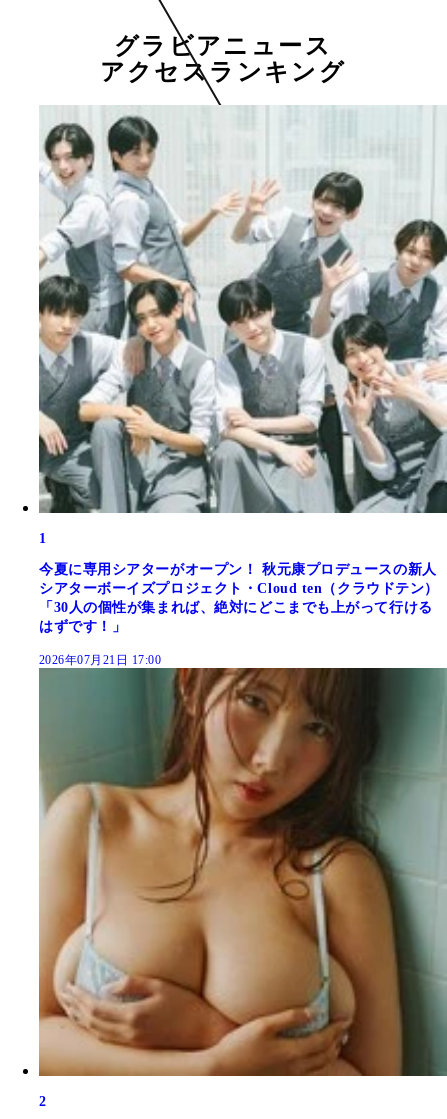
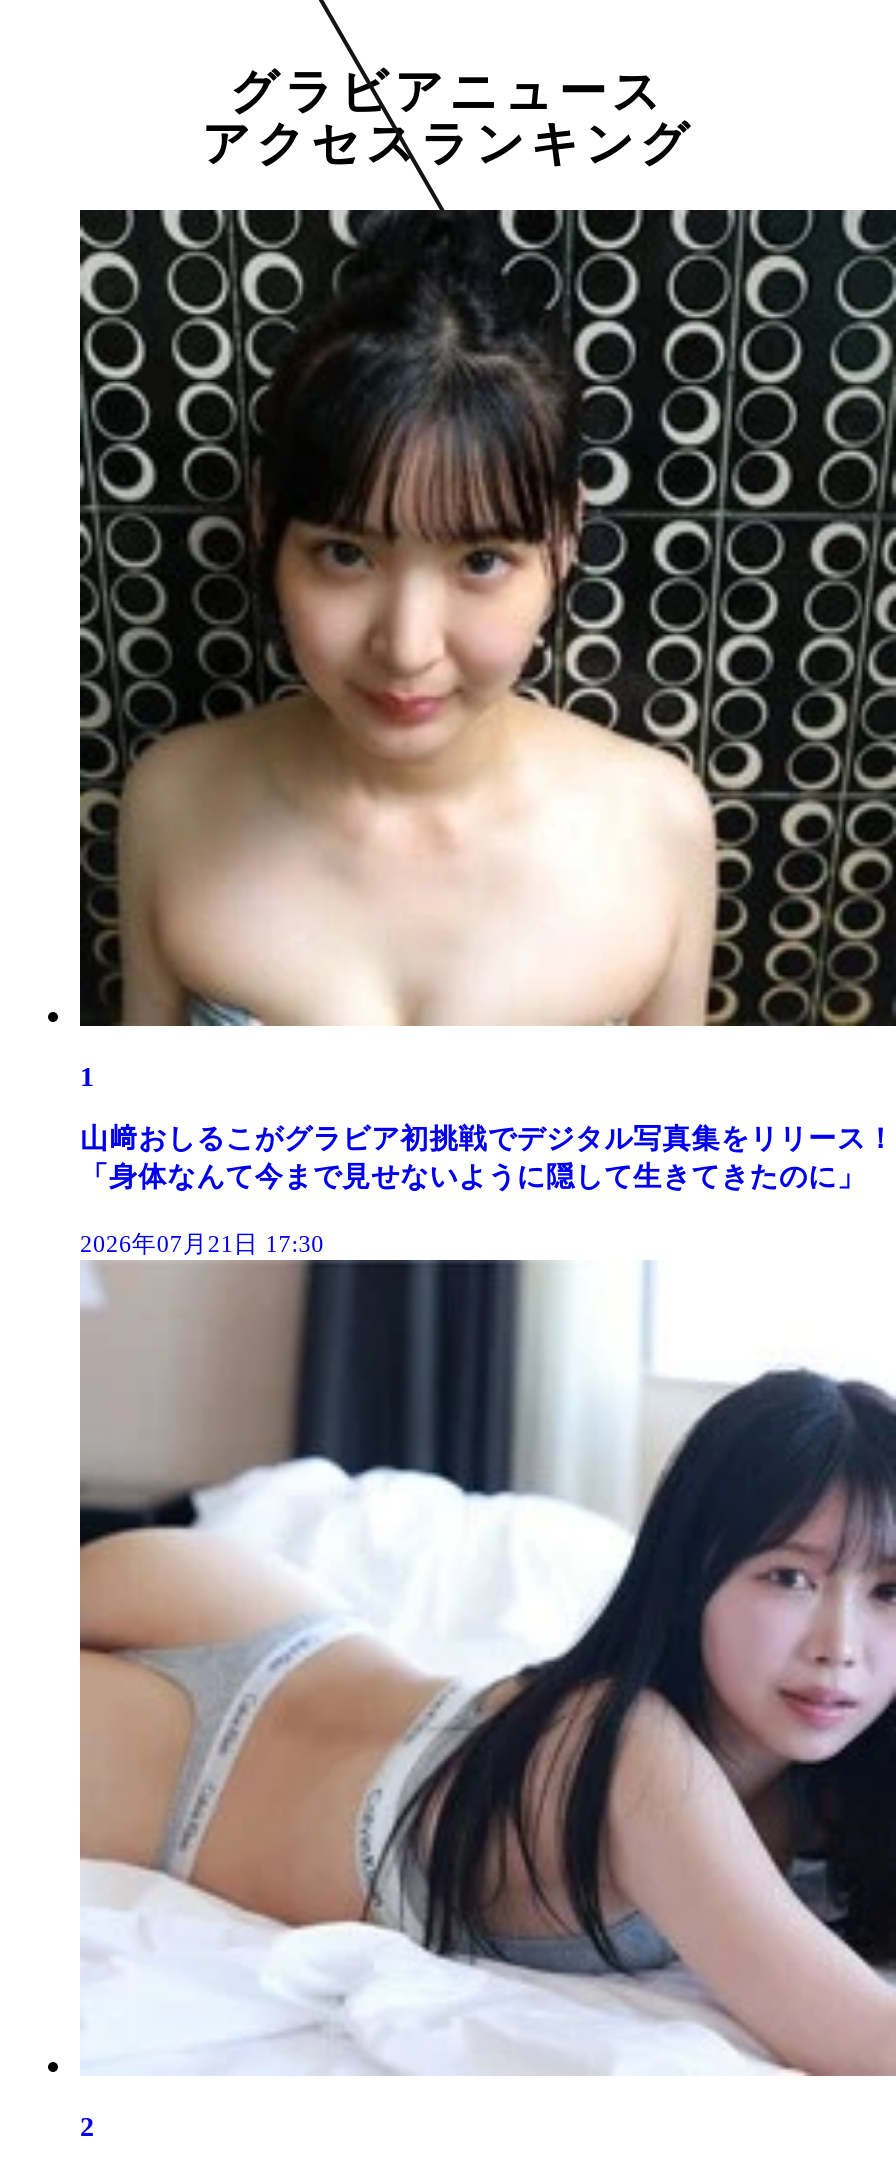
[38,105,444,514] [image] -> [78,208,890,1028] [image]
[39,562,439,634] 今夏に専用シアターがオープン！ 秋元康プロデュースの新人 | シアターボーイズプロジェクト・Cloud ten（クラウドテン） | 「30人の個性が集まれば、絶対にどこまでも上がって行ける | はずです！」 -> [80,1124,895,1192] 山﨑おしるこがグラビア初挑戦でデジタル写真集をリリース！ | 「身体なんて今まで見せないように隠して生きてきたのに」
[38,653,444,1077] [image] | 2026年07月21日 17:00 -> [80,1230,890,2078] [image] | 2026年07月21日 17:30

